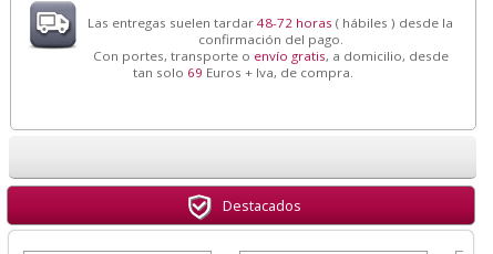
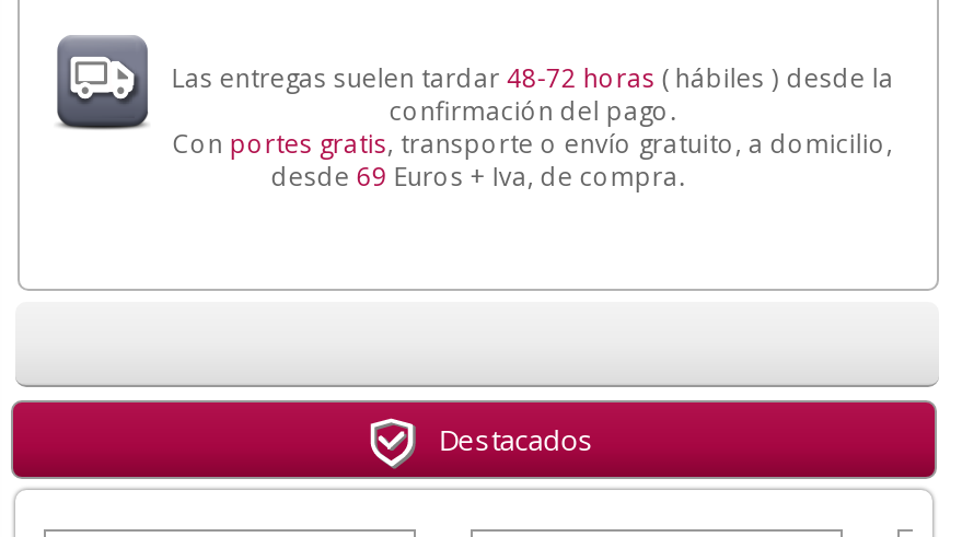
[93,47,449,80] Con portes, transporte o envío gratis, a domicilio, desde | tan solo 69 Euros + Iva, de compra. -> [173,126,893,192] Con portes gratis, transporte o envío gratuito, a domicilio, | desde 69 Euros + Iva, de compra.

